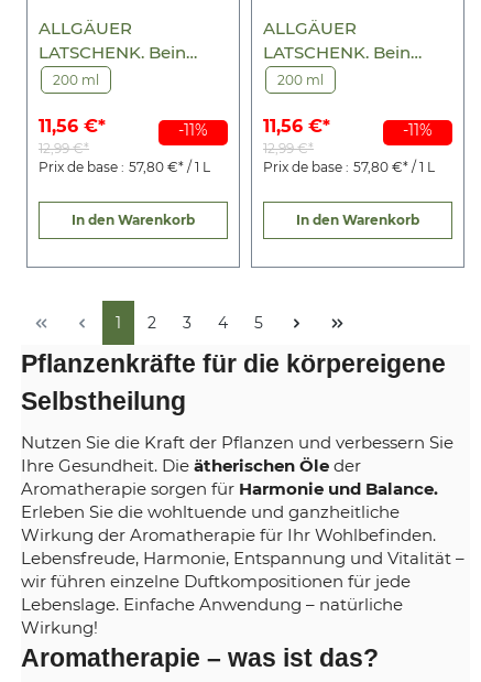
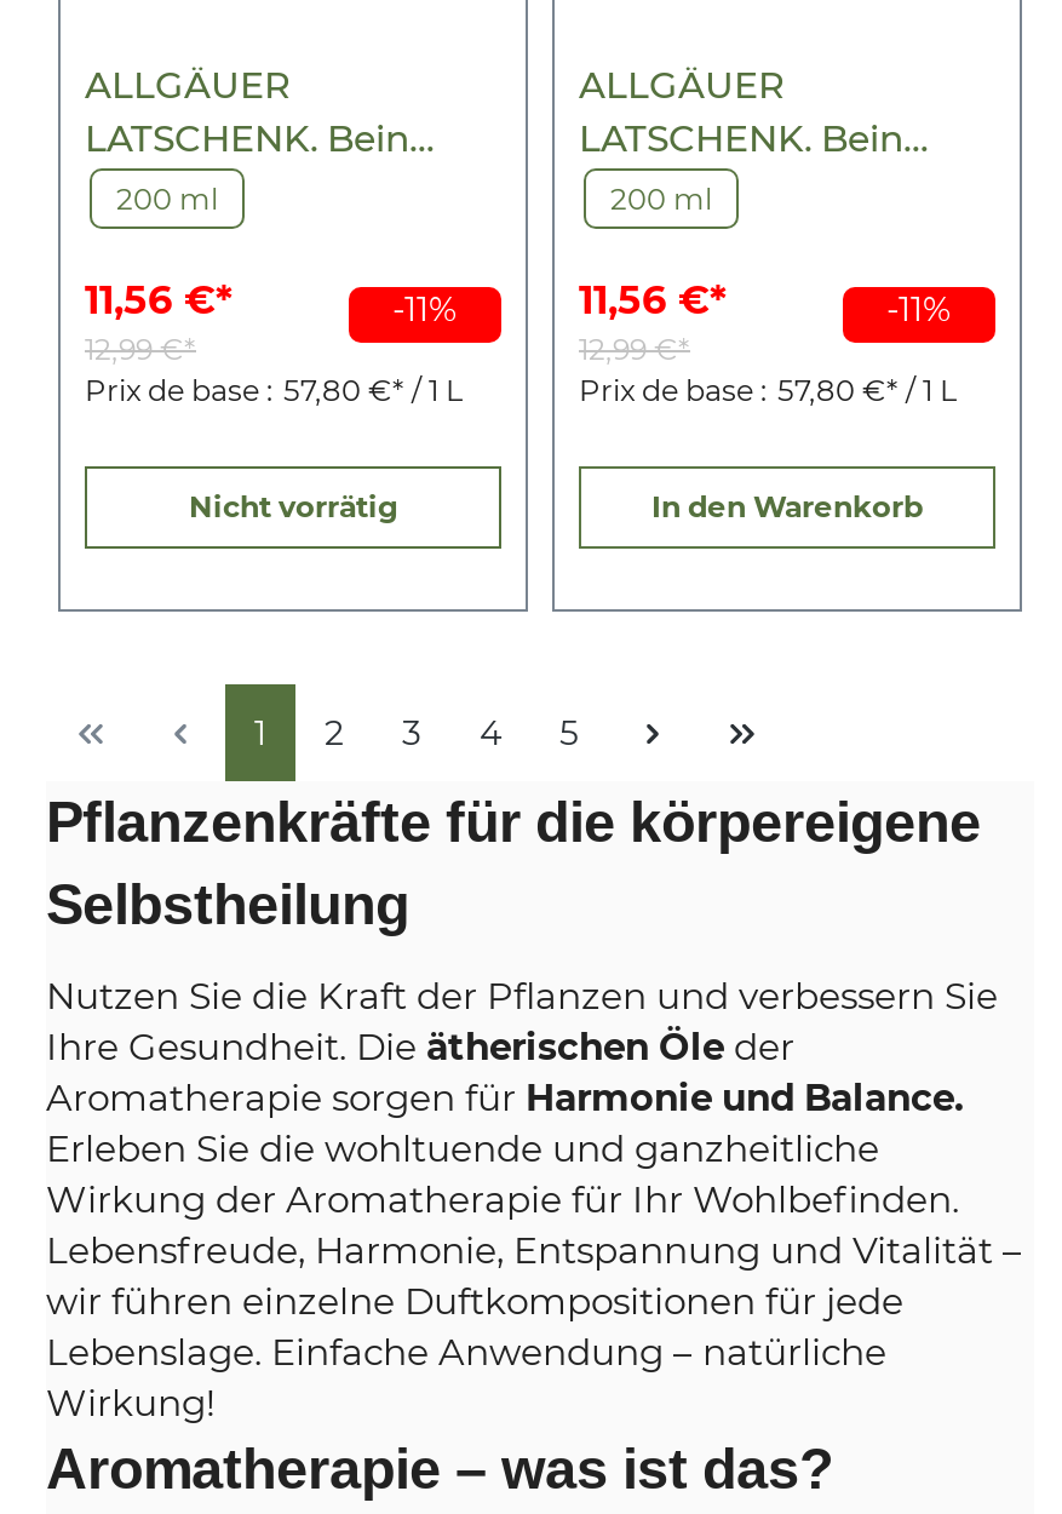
[72,212,195,228] In den Warenkorb -> [189,488,397,524] Nicht vorrätig

